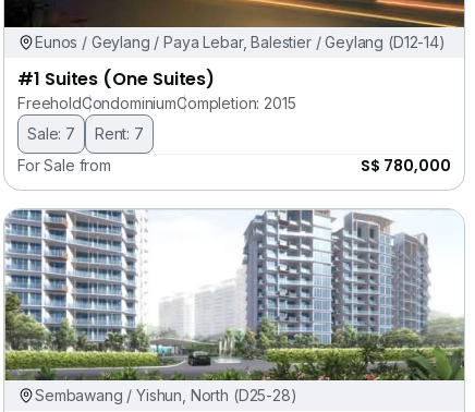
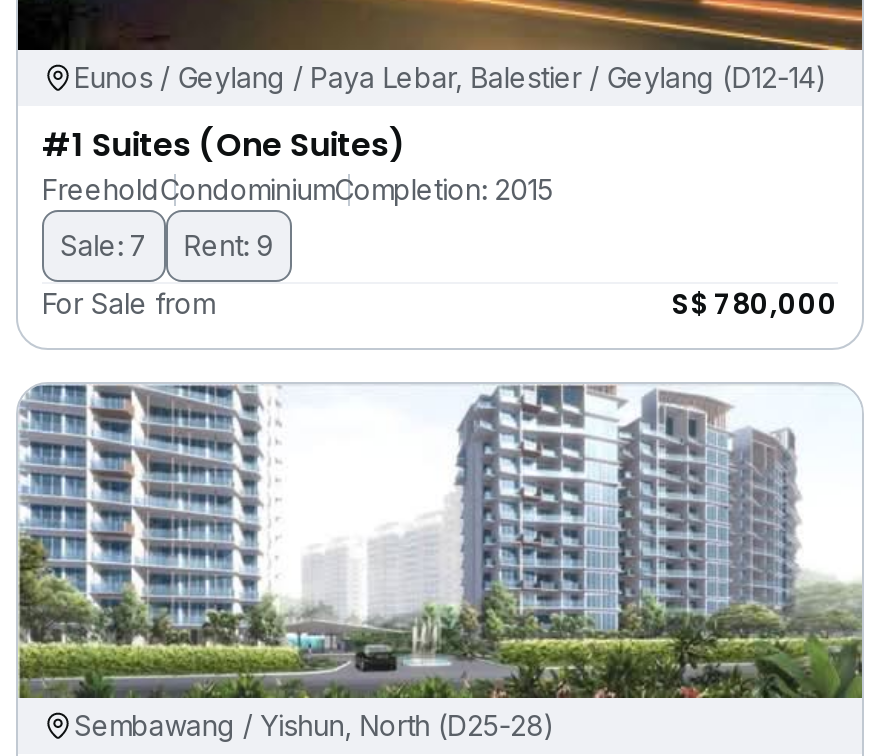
[27,124,144,143] Sale: 7 Rent: 7 -> [60,228,274,262] Sale: 7 Rent: 9

